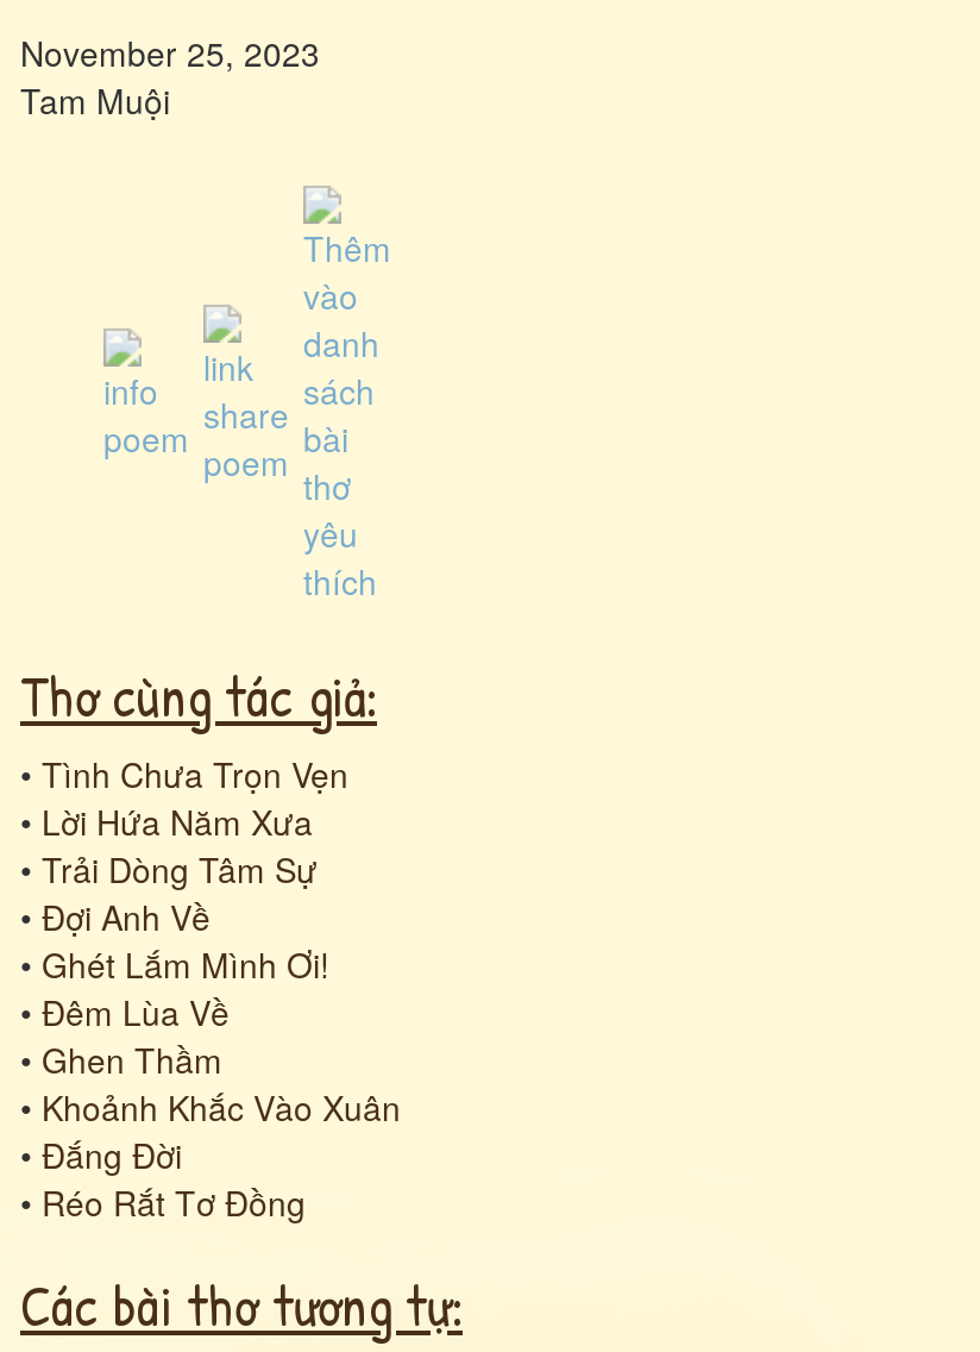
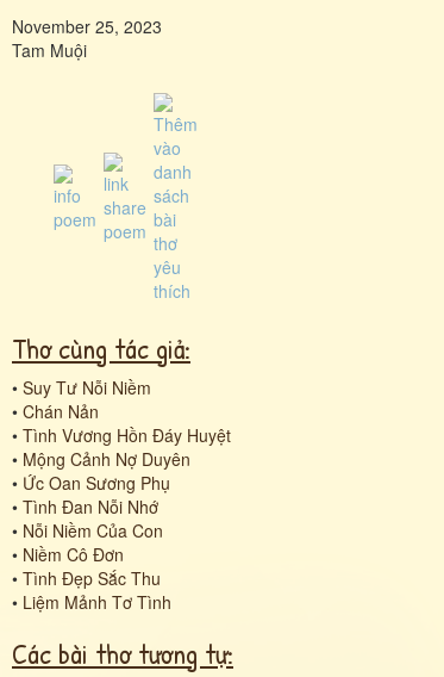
[20,749,401,1225] • Tình Chưa Trọn Vẹn | • Lời Hứa Năm Xưa | • Trải Dòng Tâm Sự | • Đợi Anh Về | • Ghét Lắm Mình Ơi! | • Đêm Lùa Về | • Ghen Thầm | • Khoảnh Khắc Vào Xuân | • Đắng Đời | • Réo Rắt Tơ Đồng -> [12,375,231,613] • Suy Tư Nỗi Niềm | • Chán Nản | • Tình Vương Hồn Đáy Huyệt | • Mộng Cảnh Nợ Duyên | • Ức Oan Sương Phụ | • Tình Đan Nỗi Nhớ | • Nỗi Niềm Của Con | • Niềm Cô Đơn | • Tình Đẹp Sắc Thu | • Liệm Mảnh Tơ Tình

